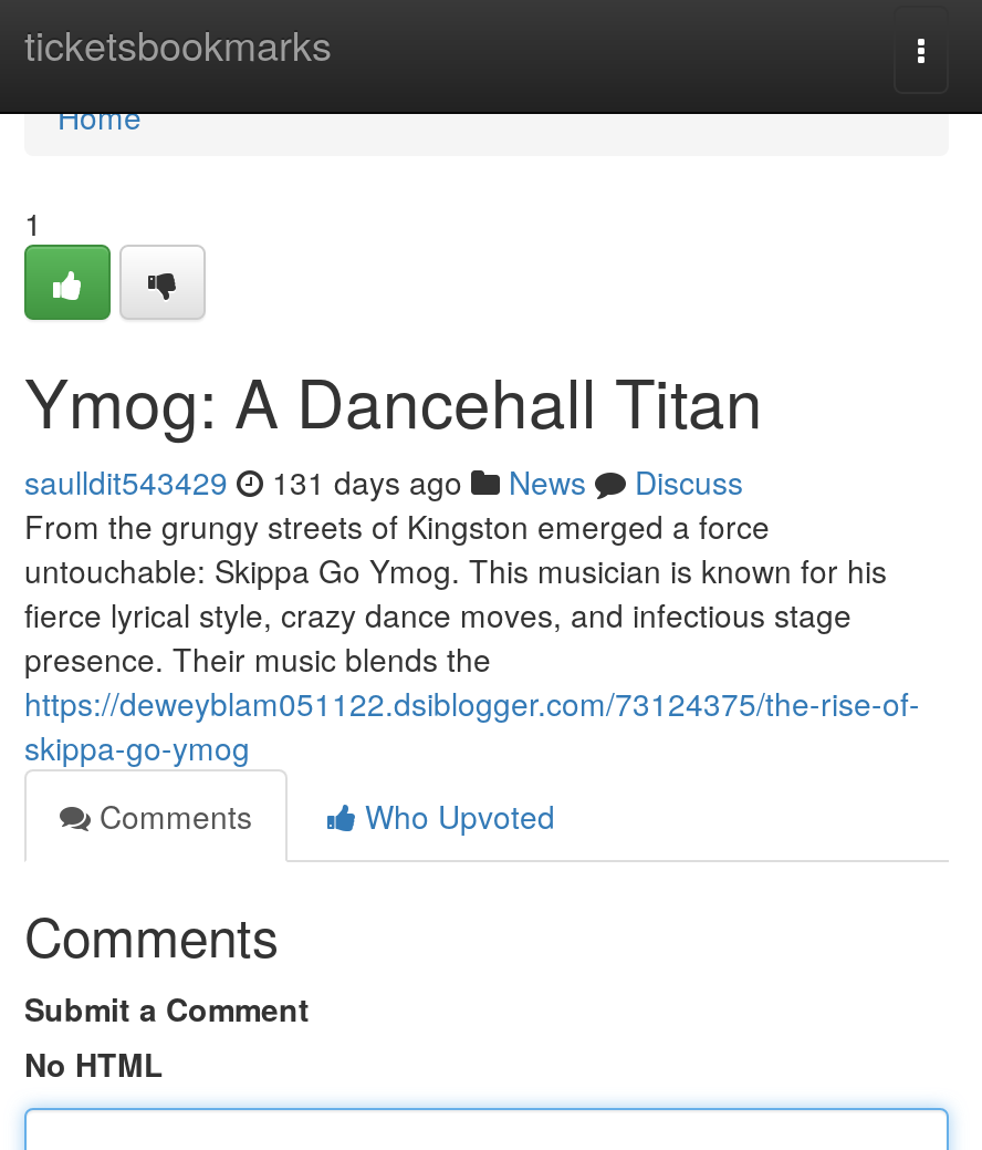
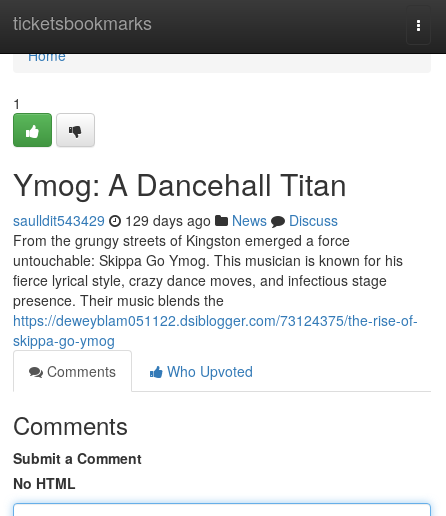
[24,459,743,504] saulldit543429 131 days ago News Discuss -> [13,210,338,230] saulldit543429 129 days ago News Discuss

